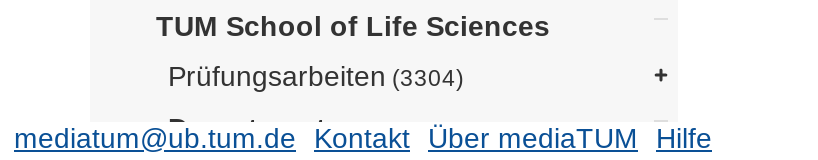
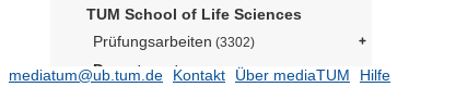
[168,61,464,93] Prüfungsarbeiten (3304) -> [93,33,255,50] Prüfungsarbeiten (3302)

